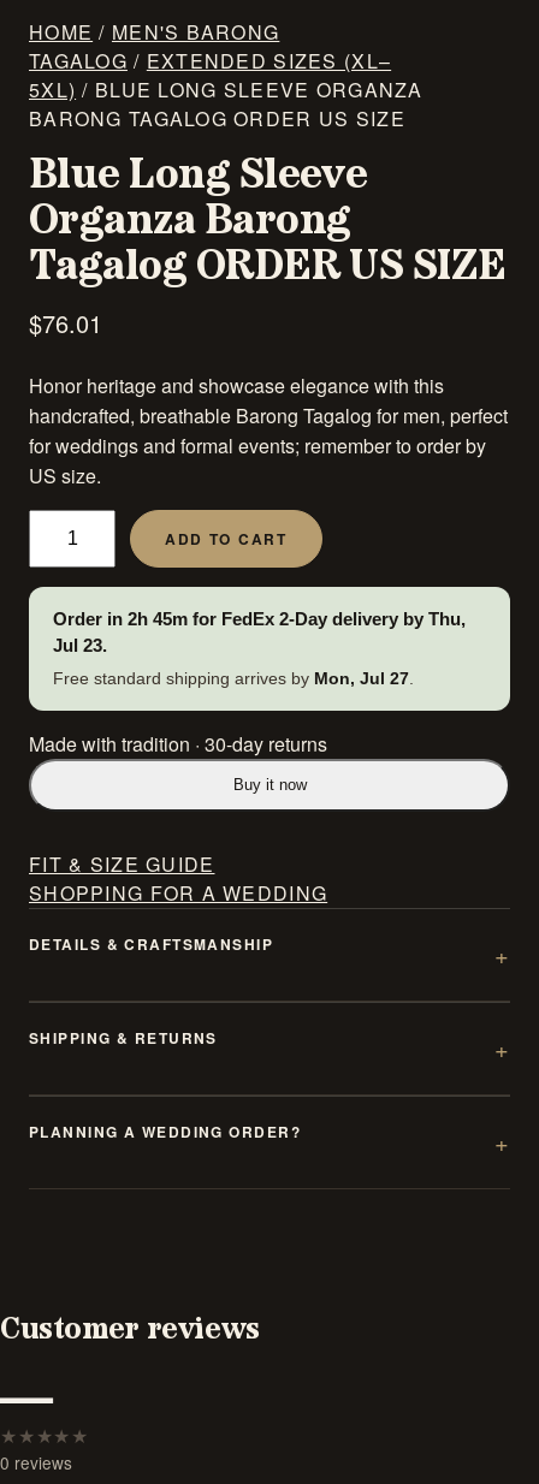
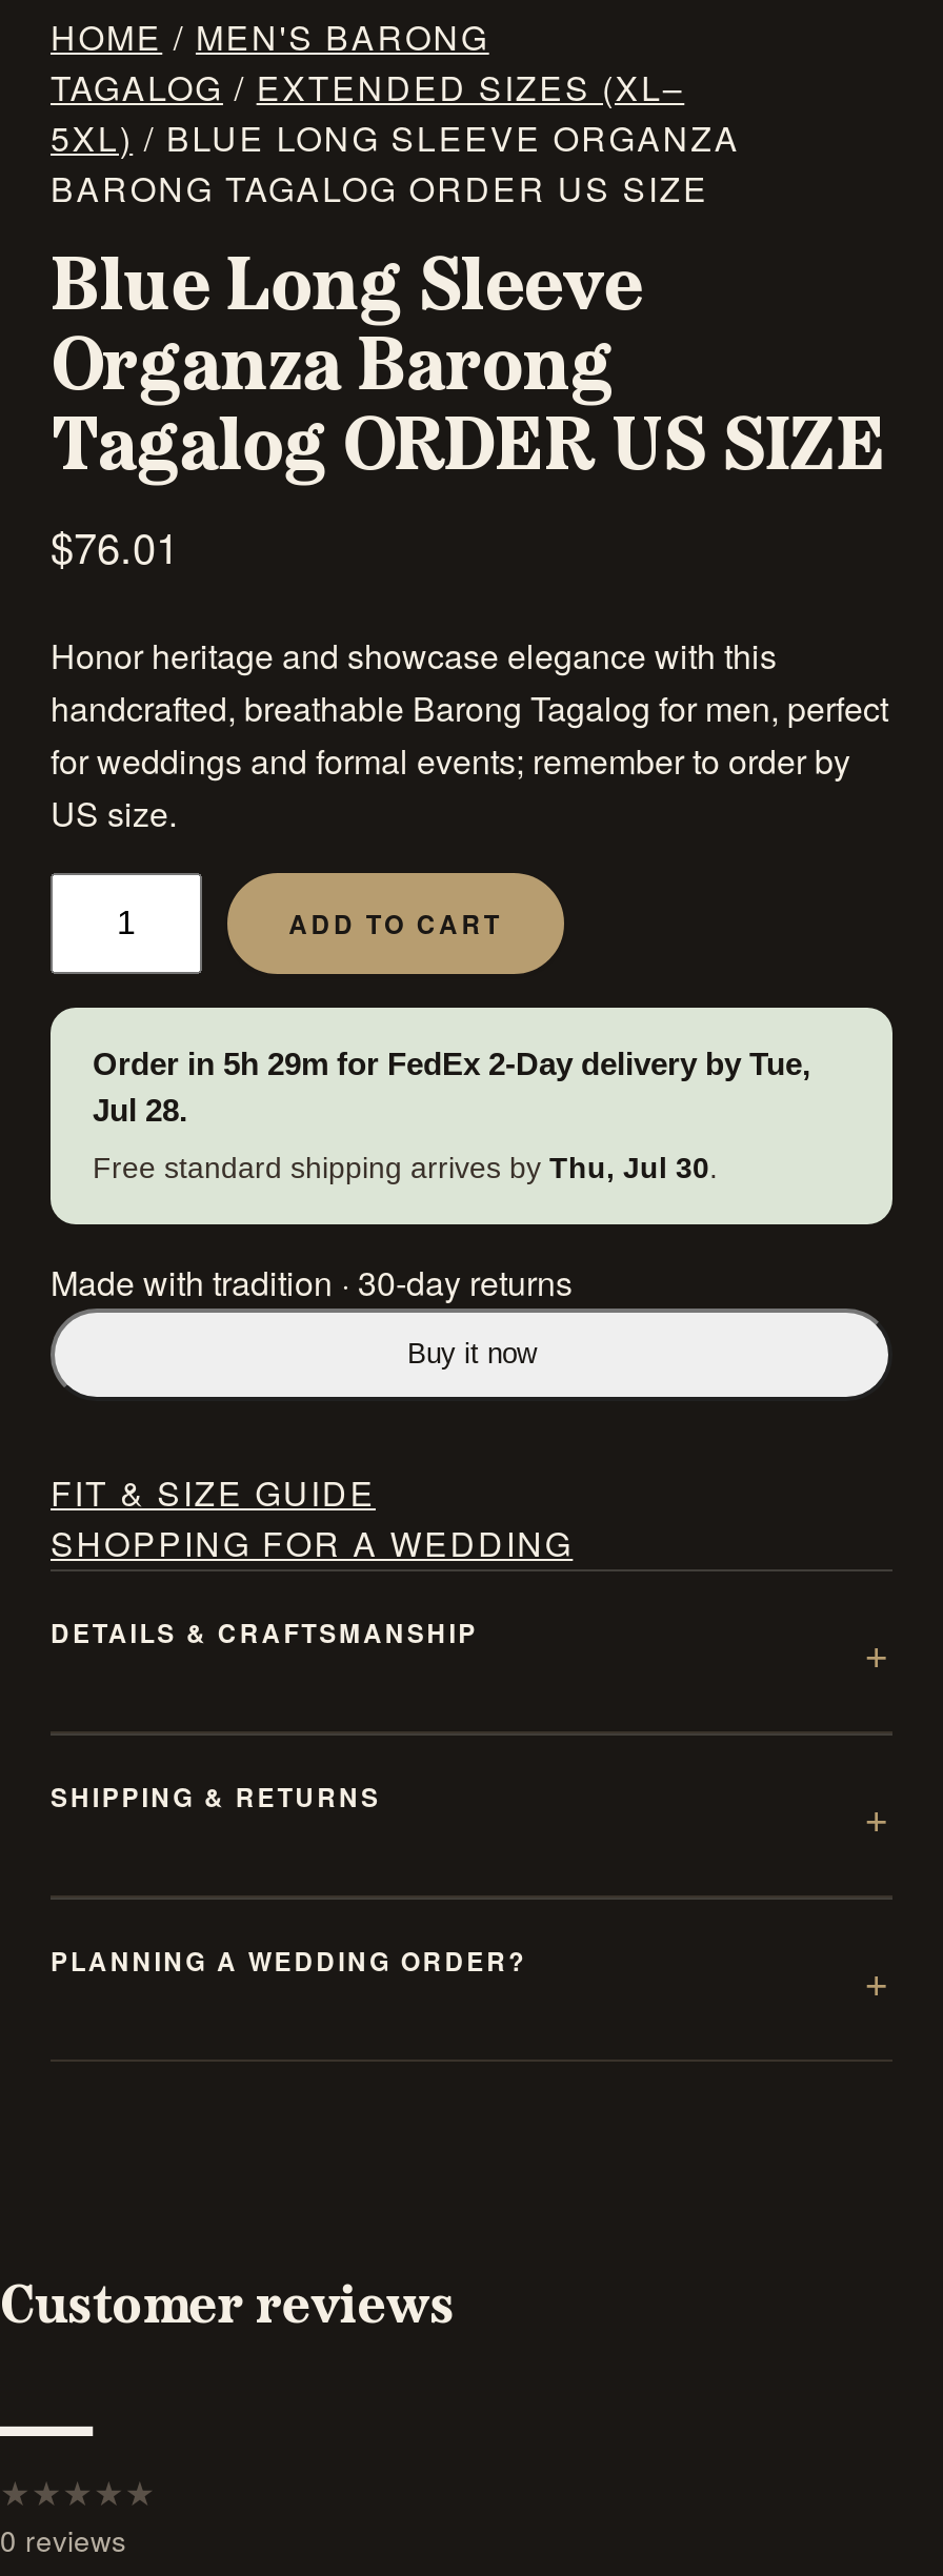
[53,608,466,629] Order in 2h 45m for FedEx 2-Day delivery by Thu, -> [93,1045,810,1081] Order in 5h 29m for FedEx 2-Day delivery by Tue,
[53,635,107,655] Jul 23. -> [93,1092,187,1127] Jul 28.
[53,669,414,688] Free standard shipping arrives by Mon, Jul 27. -> [93,1151,718,1184] Free standard shipping arrives by Thu, Jul 30.

